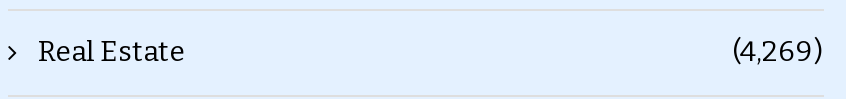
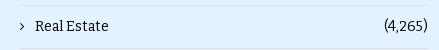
[732,34,824,68] (4,269) -> [384,18,428,35] (4,265)

